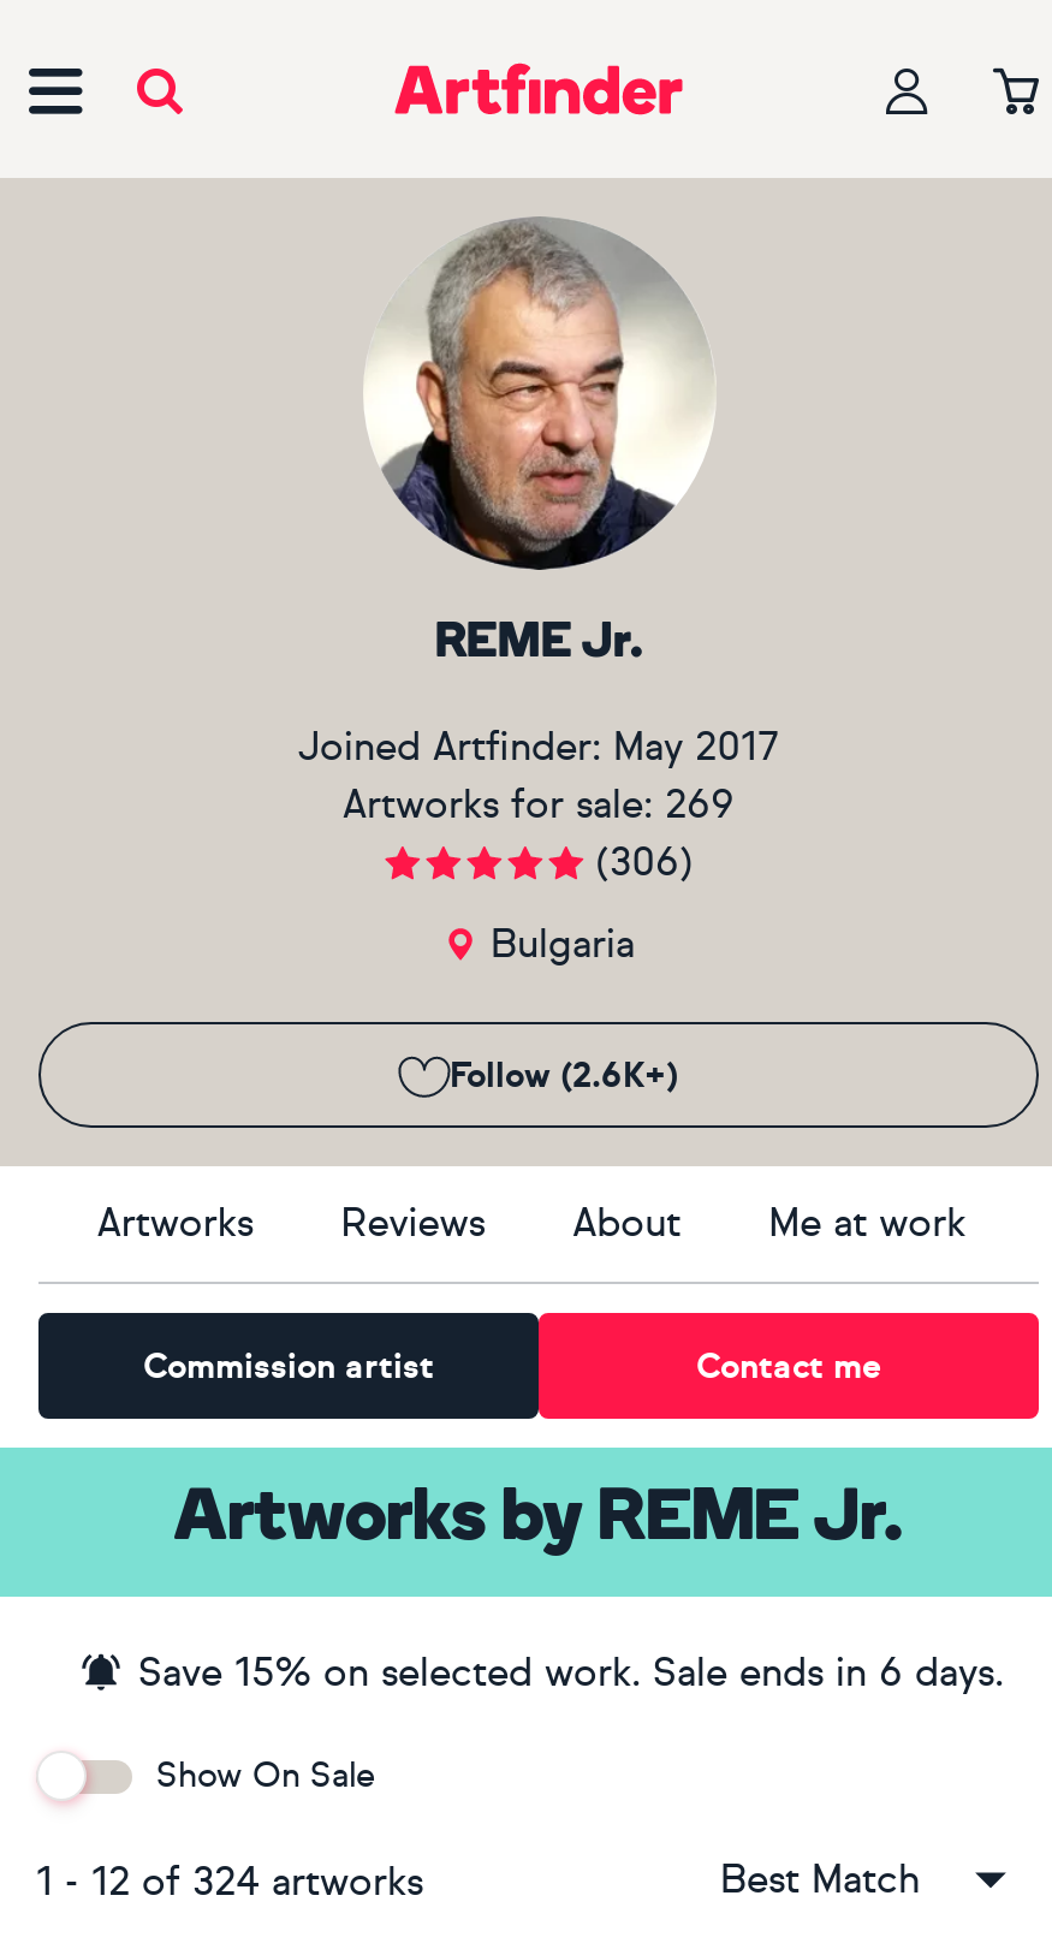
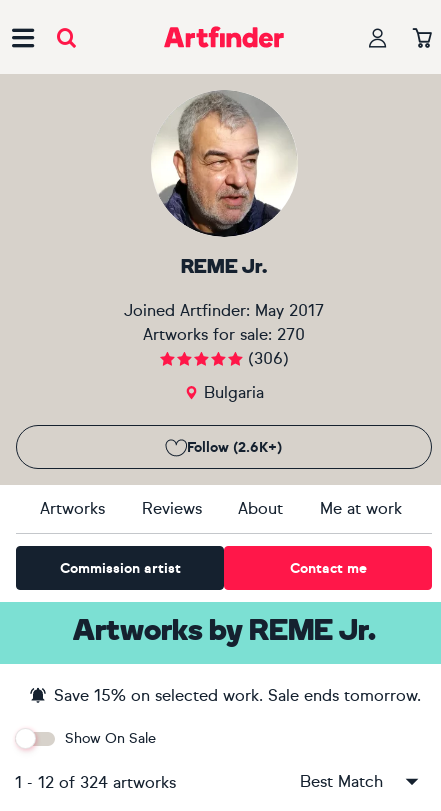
[343,782,735,827] Artworks for sale: 269 -> [143,325,305,344] Artworks for sale: 270
[126,1650,1004,1695] Save 15% on selected work. Sale ends in 6 days. -> [49,686,421,705] Save 15% on selected work. Sale ends tomorrow.

